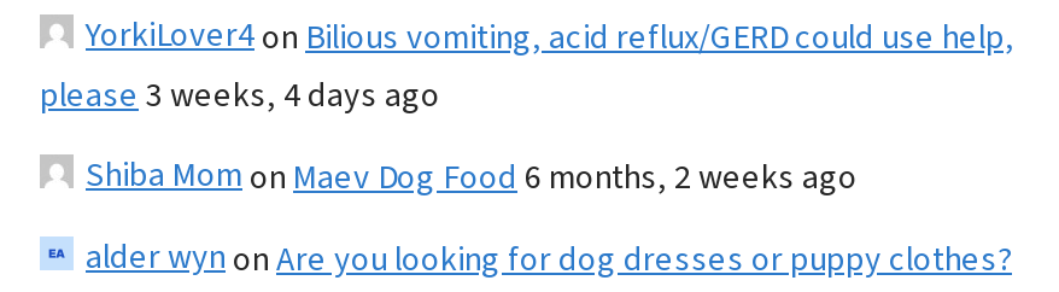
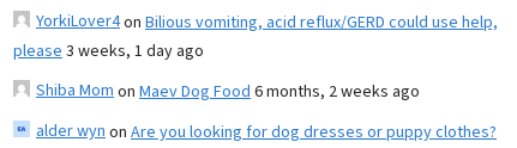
[40,72,440,120] please 3 weeks, 4 days ago -> [13,39,204,63] please 3 weeks, 1 day ago

